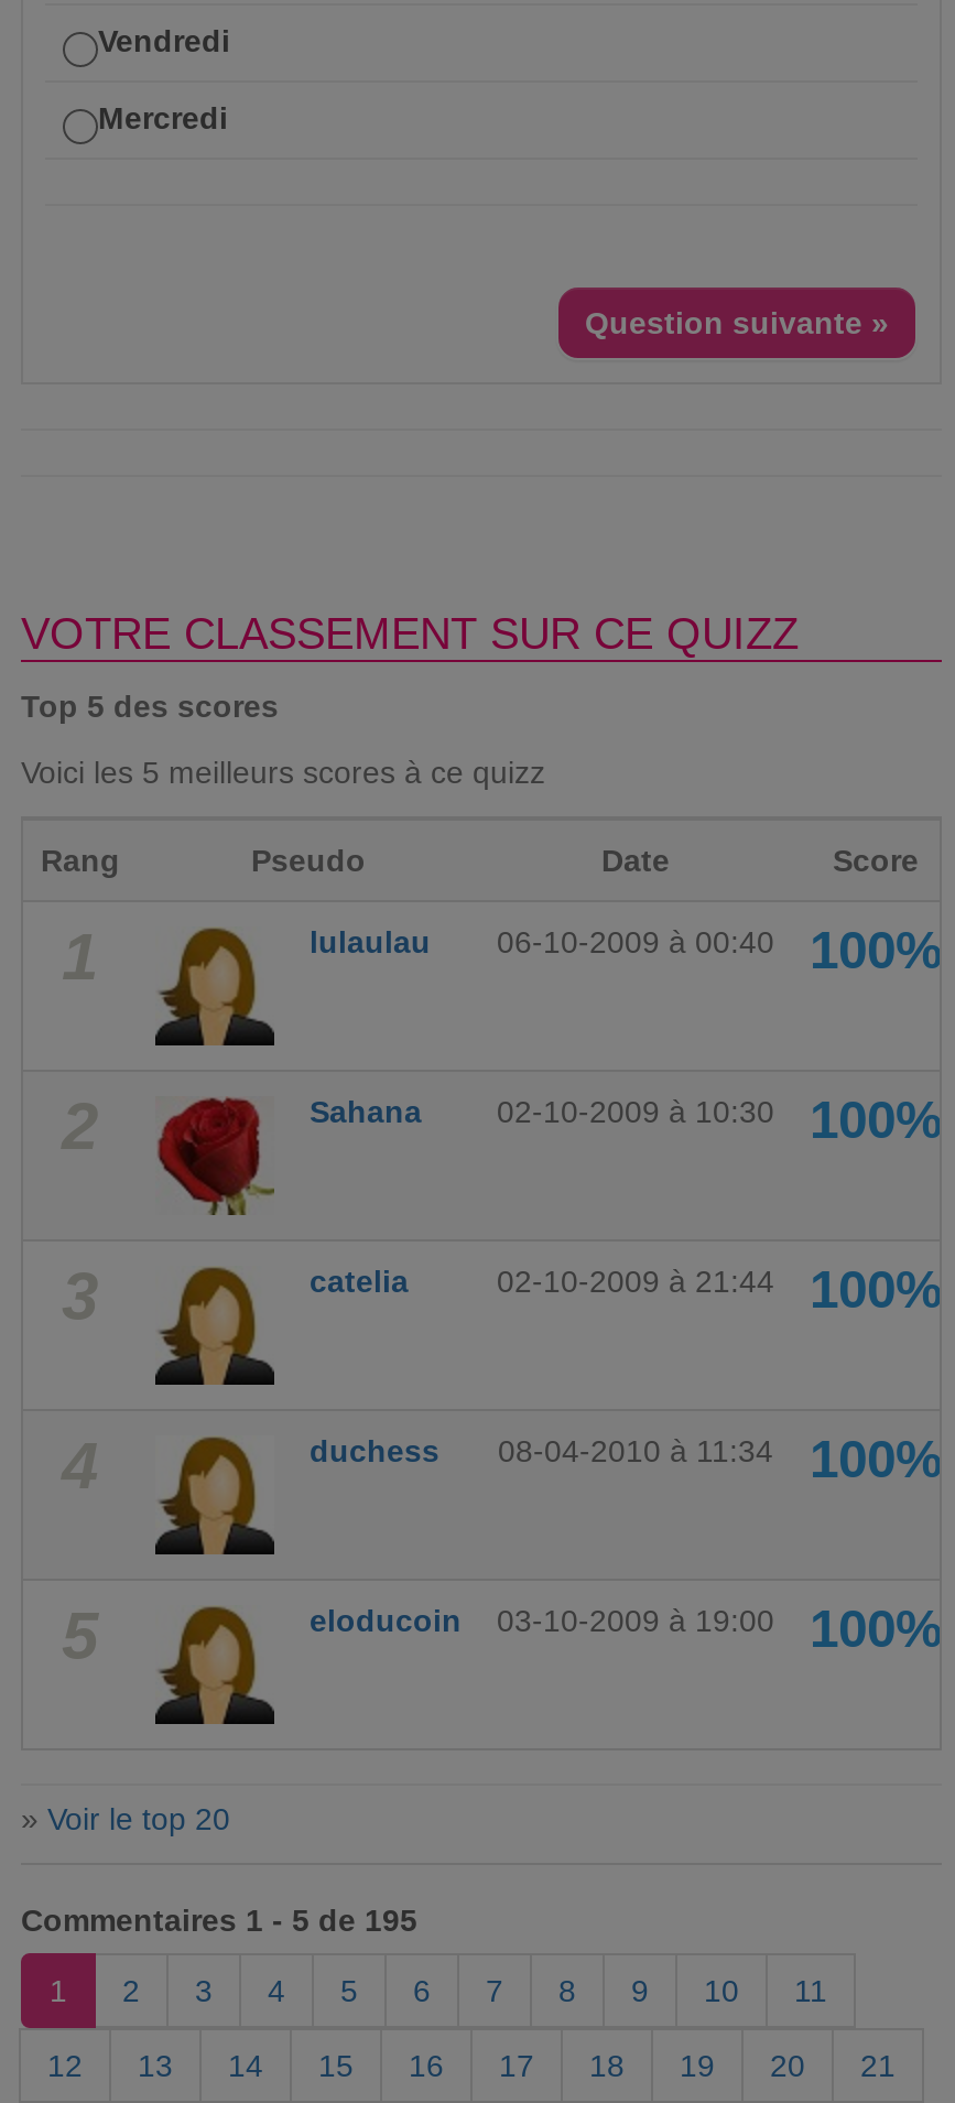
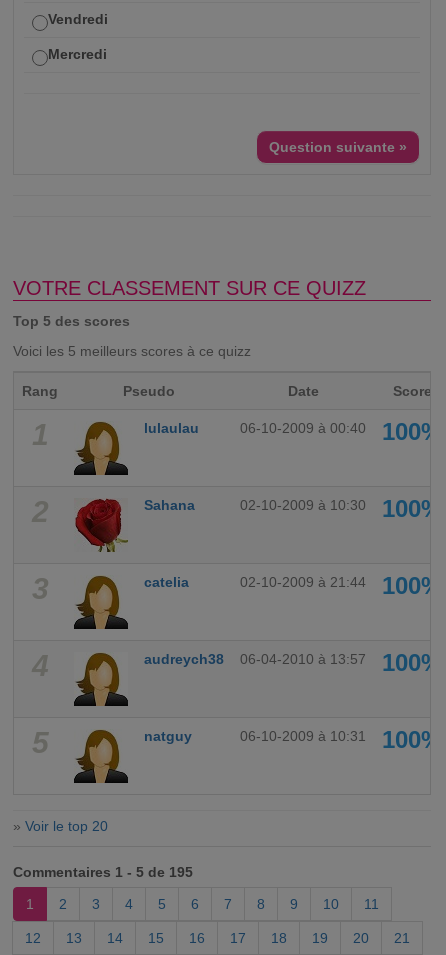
[310,1433,773,1468] duchess | 08-04-2010 à 11:34 -> [144,651,366,667] audreych38 | 06-04-2010 à 13:57
[310,1603,774,1638] eloducoin | 03-10-2009 à 19:00 -> [144,728,366,744] natguy | 06-10-2009 à 10:31

